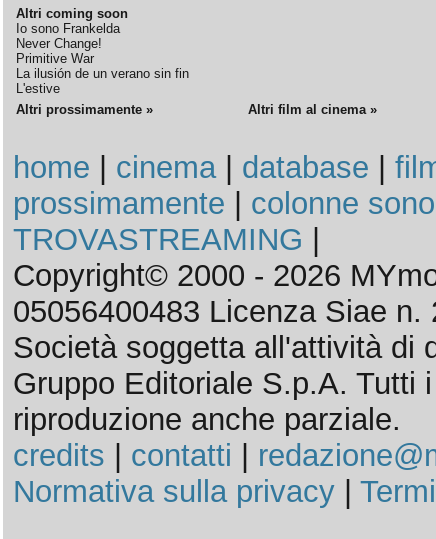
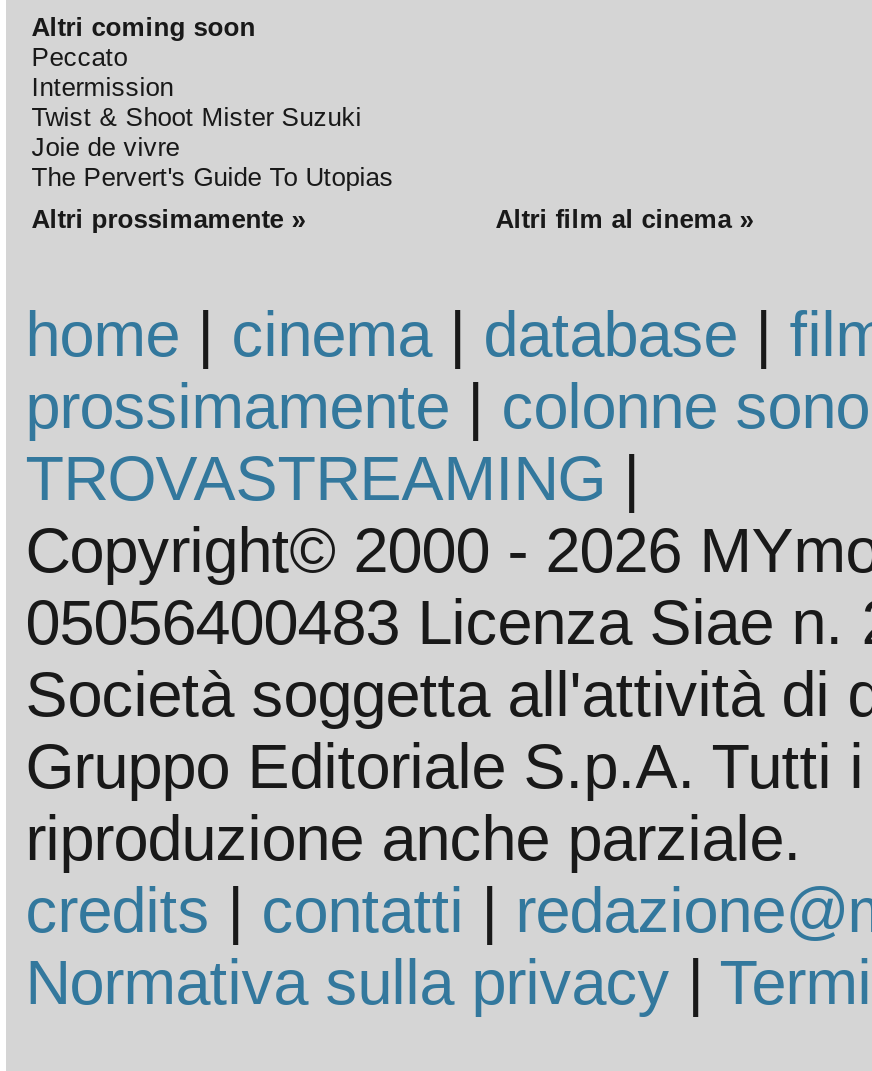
[16,21,189,96] Io sono Frankelda | Never Change! | Primitive War | La ilusión de un verano sin fin | L'estive -> [31,42,393,192] Peccato | Intermission | Twist & Shoot Mister Suzuki | Joie de vivre | The Pervert's Guide To Utopias

